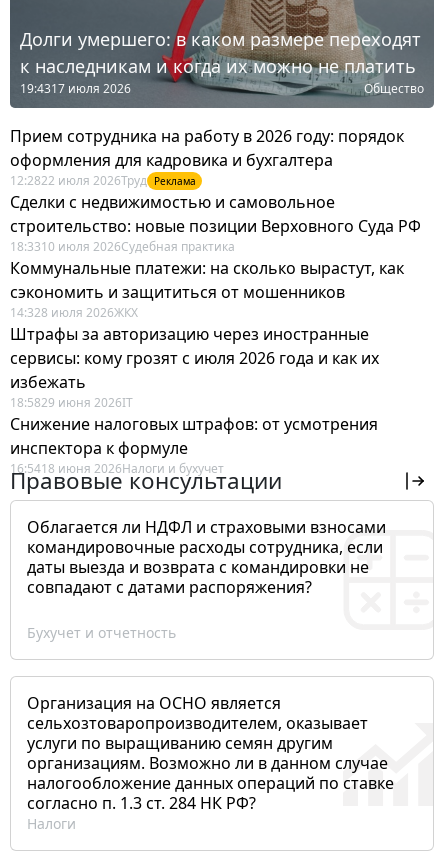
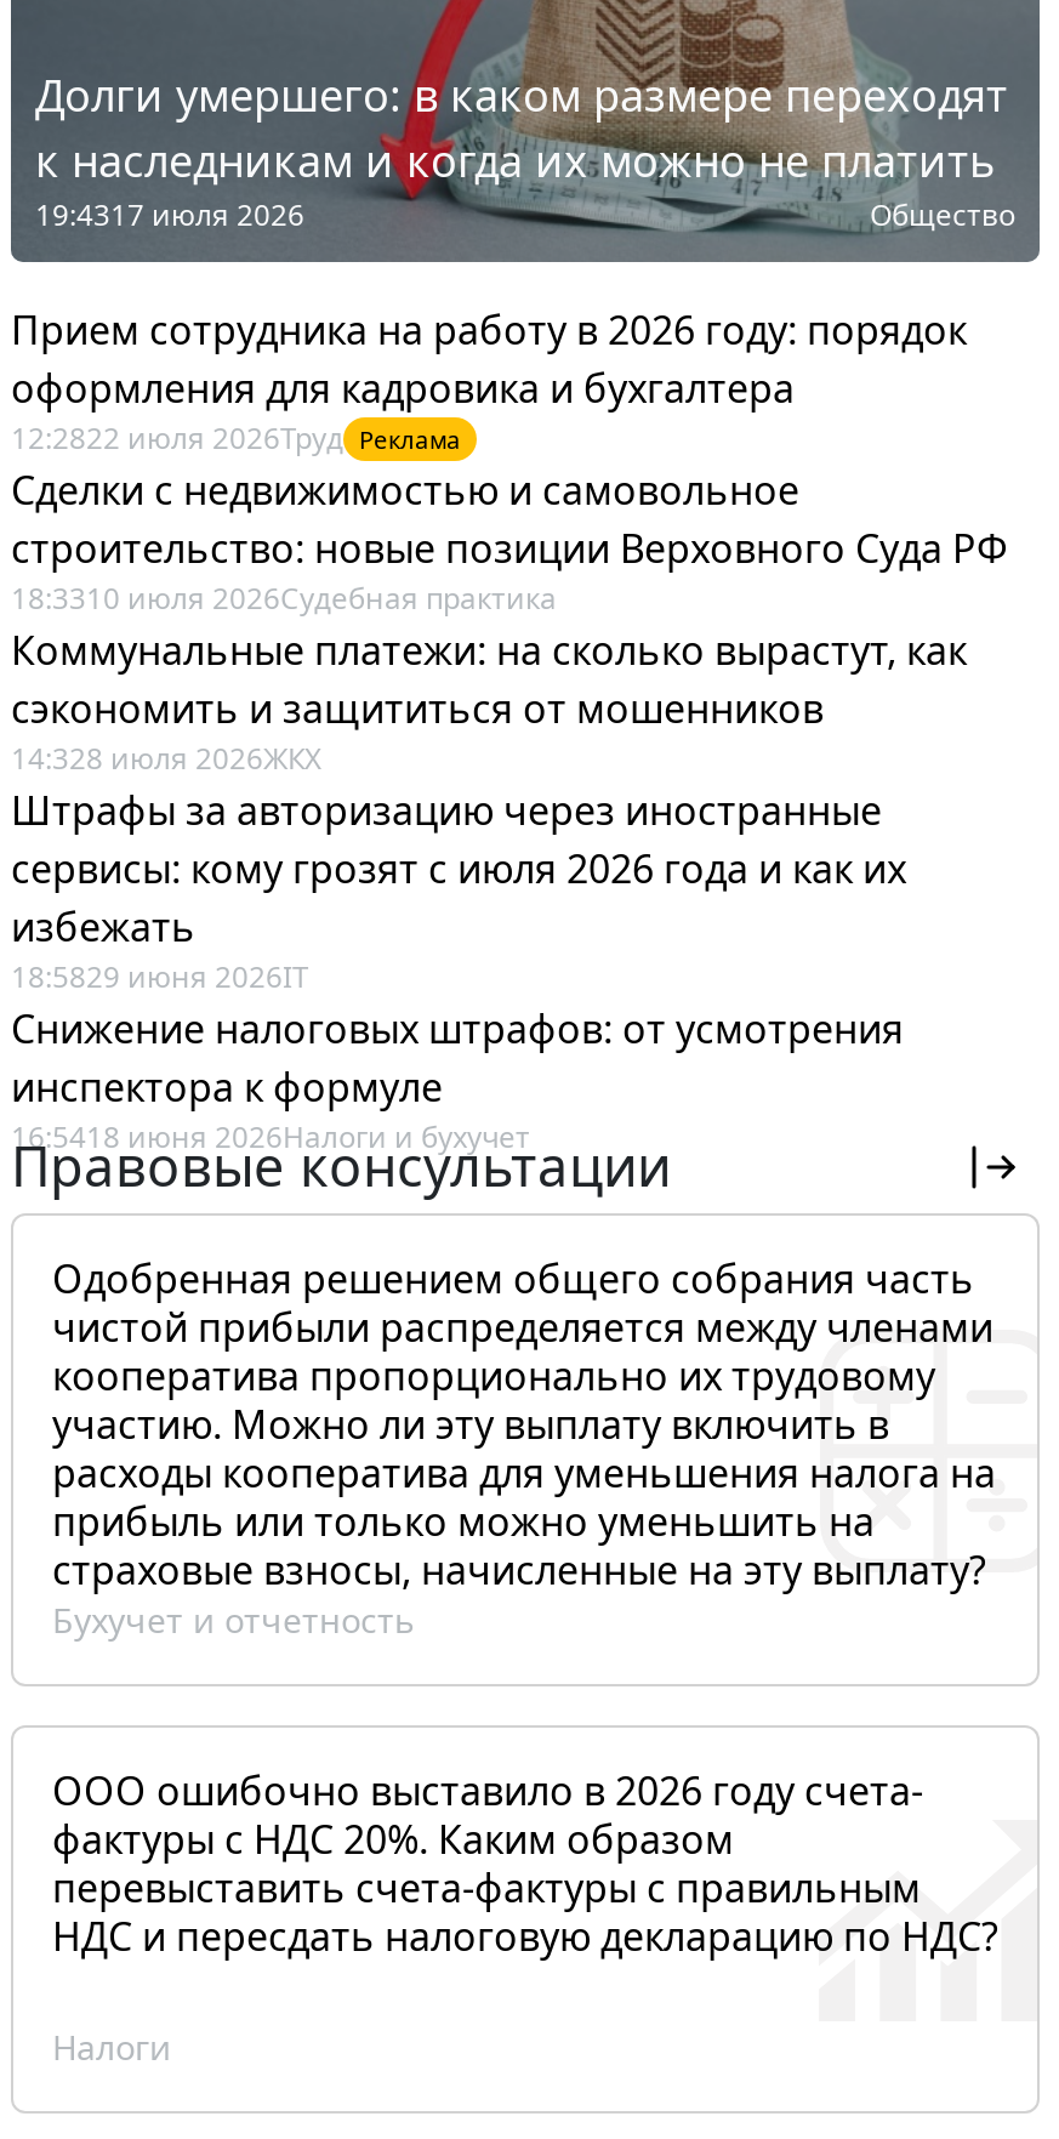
[27,516,386,598] Облагается ли НДФЛ и страховыми взносами | командировочные расходы сотрудника, если | даты выезда и возврата с командировки не | совпадают с датами распоряжения? -> [52,1253,996,1598] Одобренная решением общего собрания часть | чистой прибыли распределяется между членами | кооператива пропорционально их трудовому | участию. Можно ли эту выплату включить в | расходы кооператива для уменьшения налога на | прибыль или только можно уменьшить на | страховые взносы, начисленные на эту выплату?
[27,692,394,814] Организация на ОСНО является | сельхозтоваропроизводителем, оказывает | услуги по выращиванию семян другим | организациям. Возможно ли в данном случае | налогообложение данных операций по ставке | согласно п. 1.3 ст. 284 НК РФ? -> [52,1765,998,1964] ООО ошибочно выставило в 2026 году счета- | фактуры с НДС 20%. Каким образом | перевыставить счета-фактуры с правильным | НДС и пересдать налоговую декларацию по НДС?

